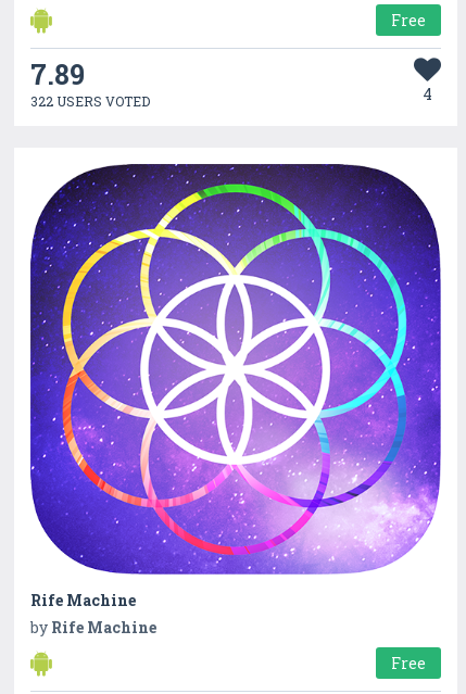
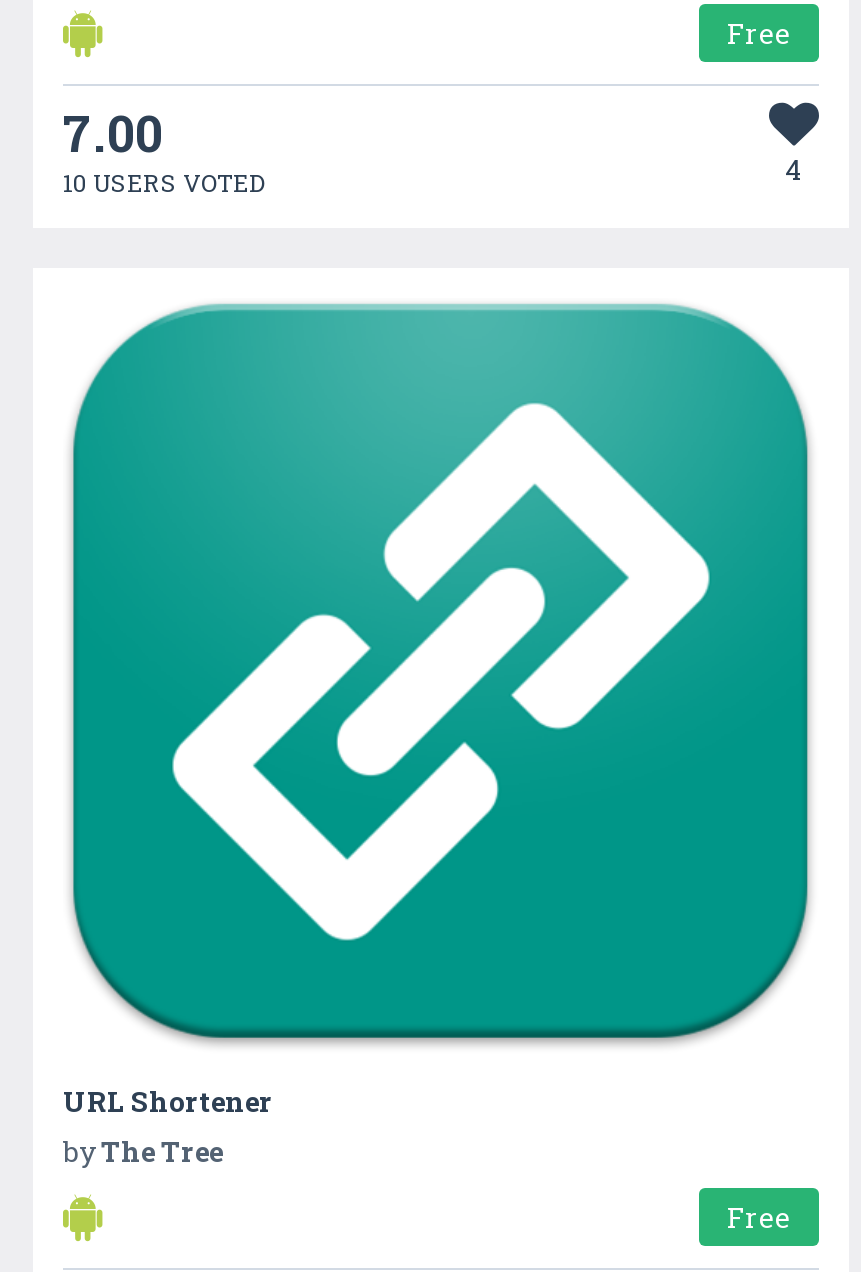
[30,56,85,92] 7.89 -> [63,100,163,166] 7.00
[30,92,150,109] 322 USERS VOTED -> [63,166,265,198] 10 USERS VOTED
[29,163,442,637] [image] | Rife Machine | byRife Machine -> [63,298,819,1170] [image] | URL Shortener | byThe Tree

